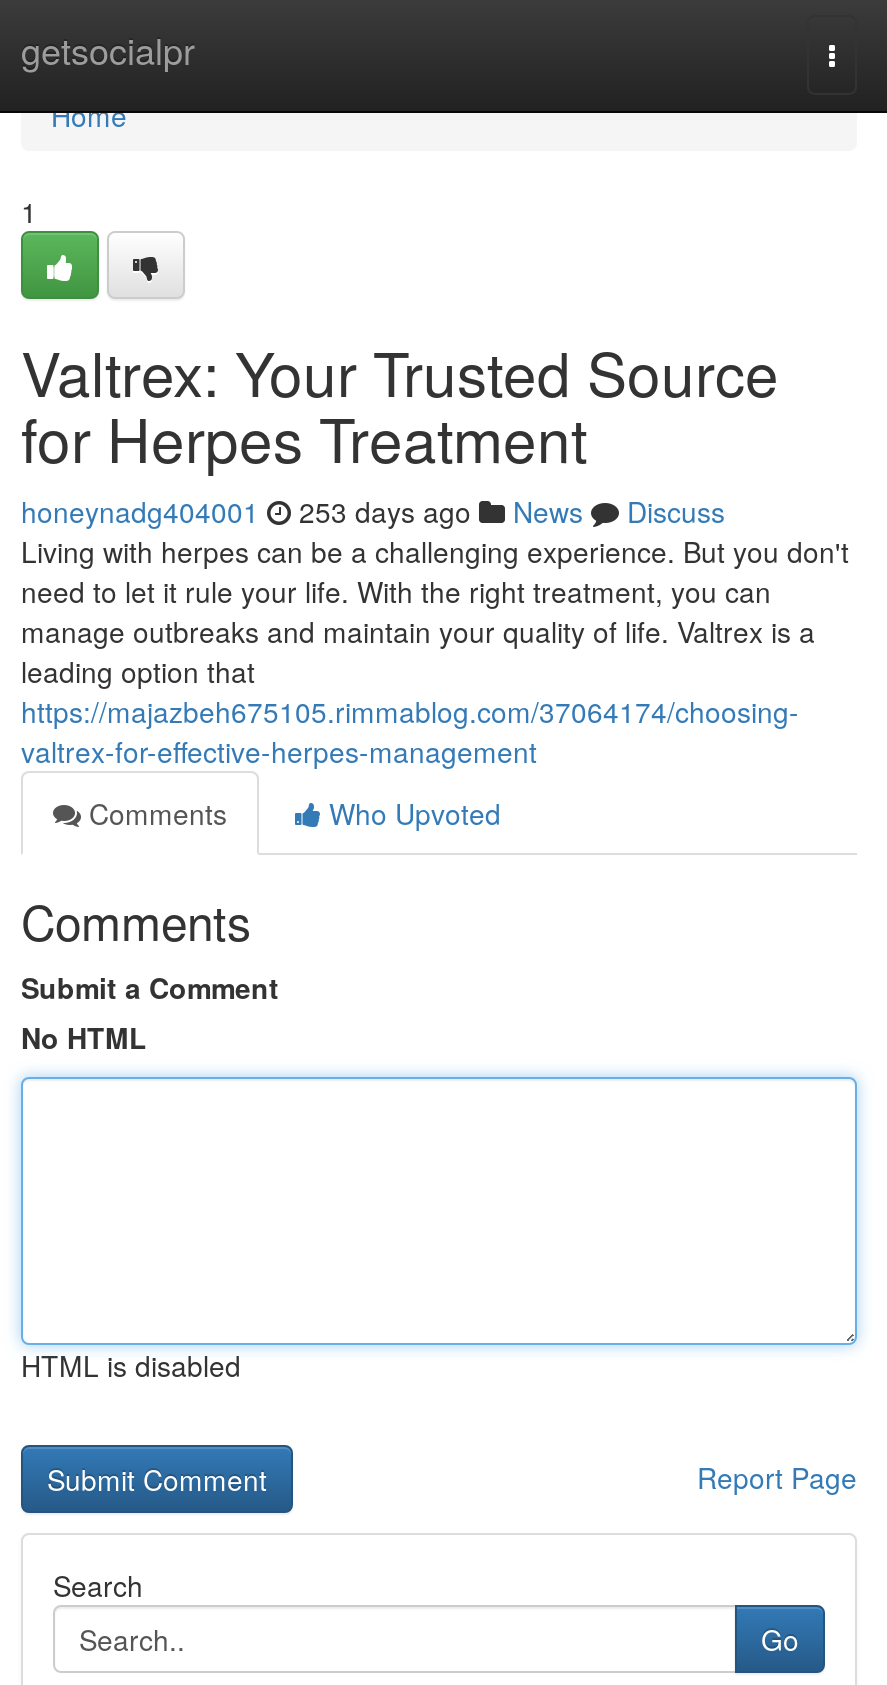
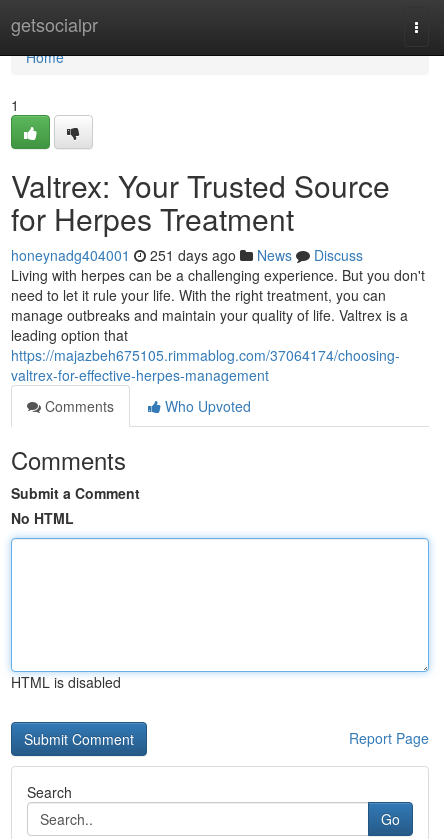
[21,491,725,531] honeynadg404001 253 days ago News Discuss -> [11,245,363,265] honeynadg404001 251 days ago News Discuss

